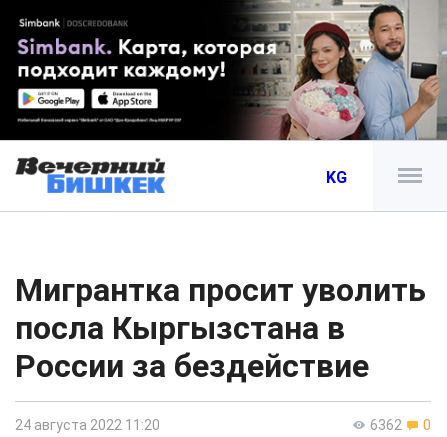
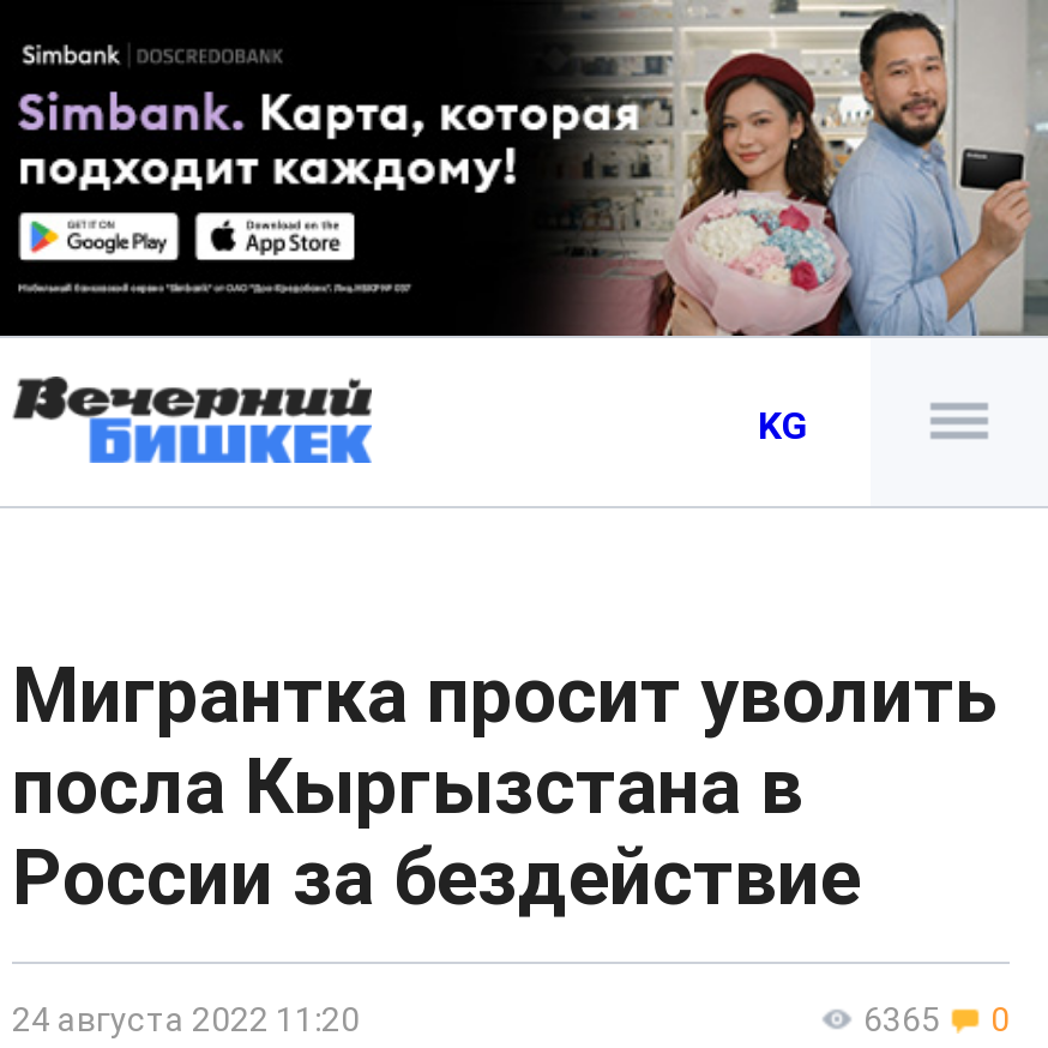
[367,417,431,433] 6362 0 -> [856,1000,1010,1038] 6365 0

